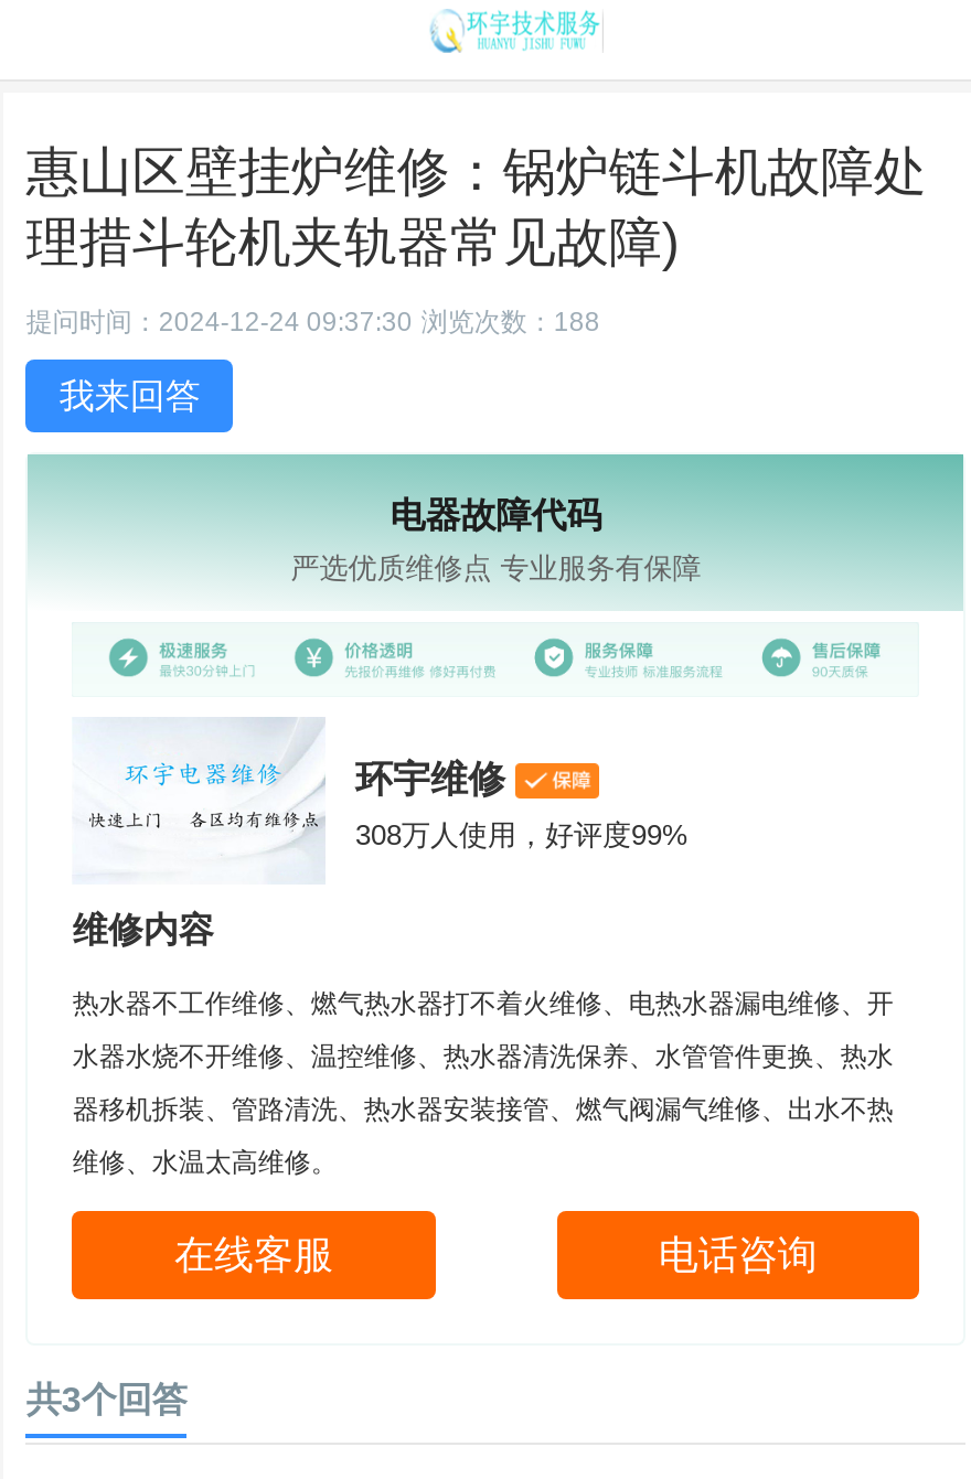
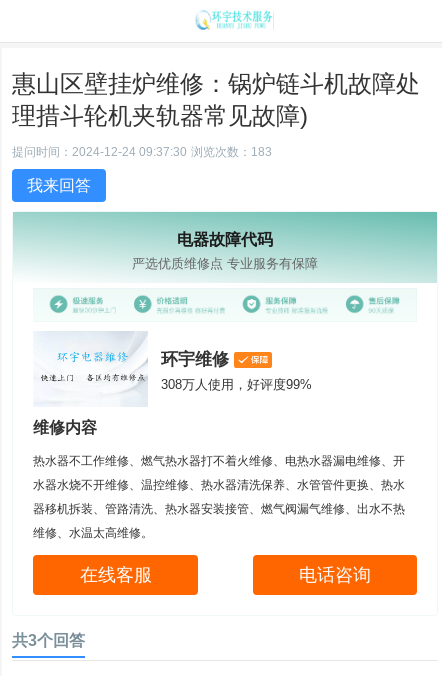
[26,307,600,337] 提问时间：2024-12-24 09:37:30 浏览次数：188 -> [12,145,272,159] 提问时间：2024-12-24 09:37:30 浏览次数：183

